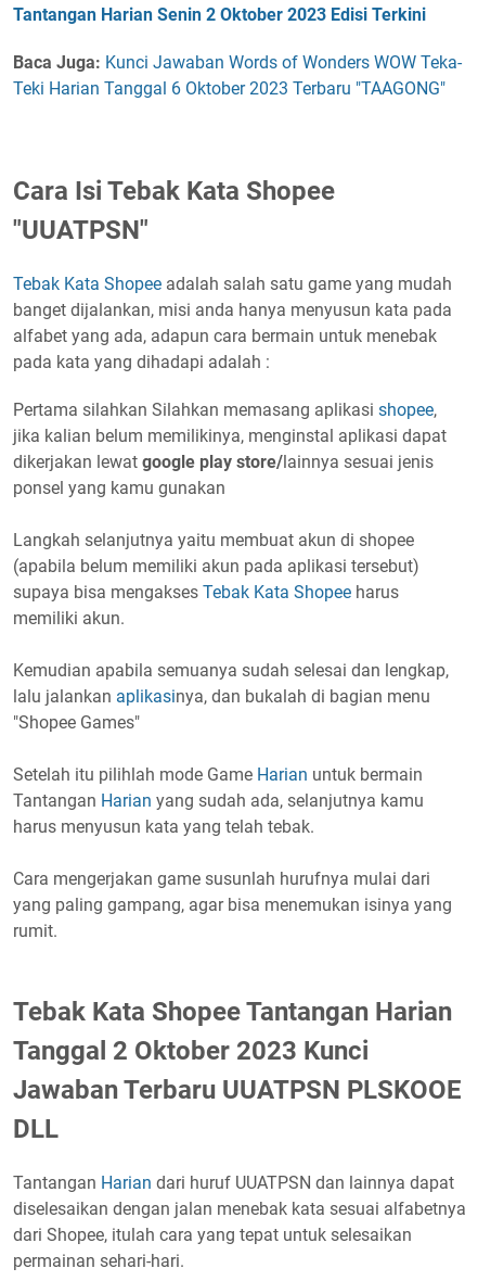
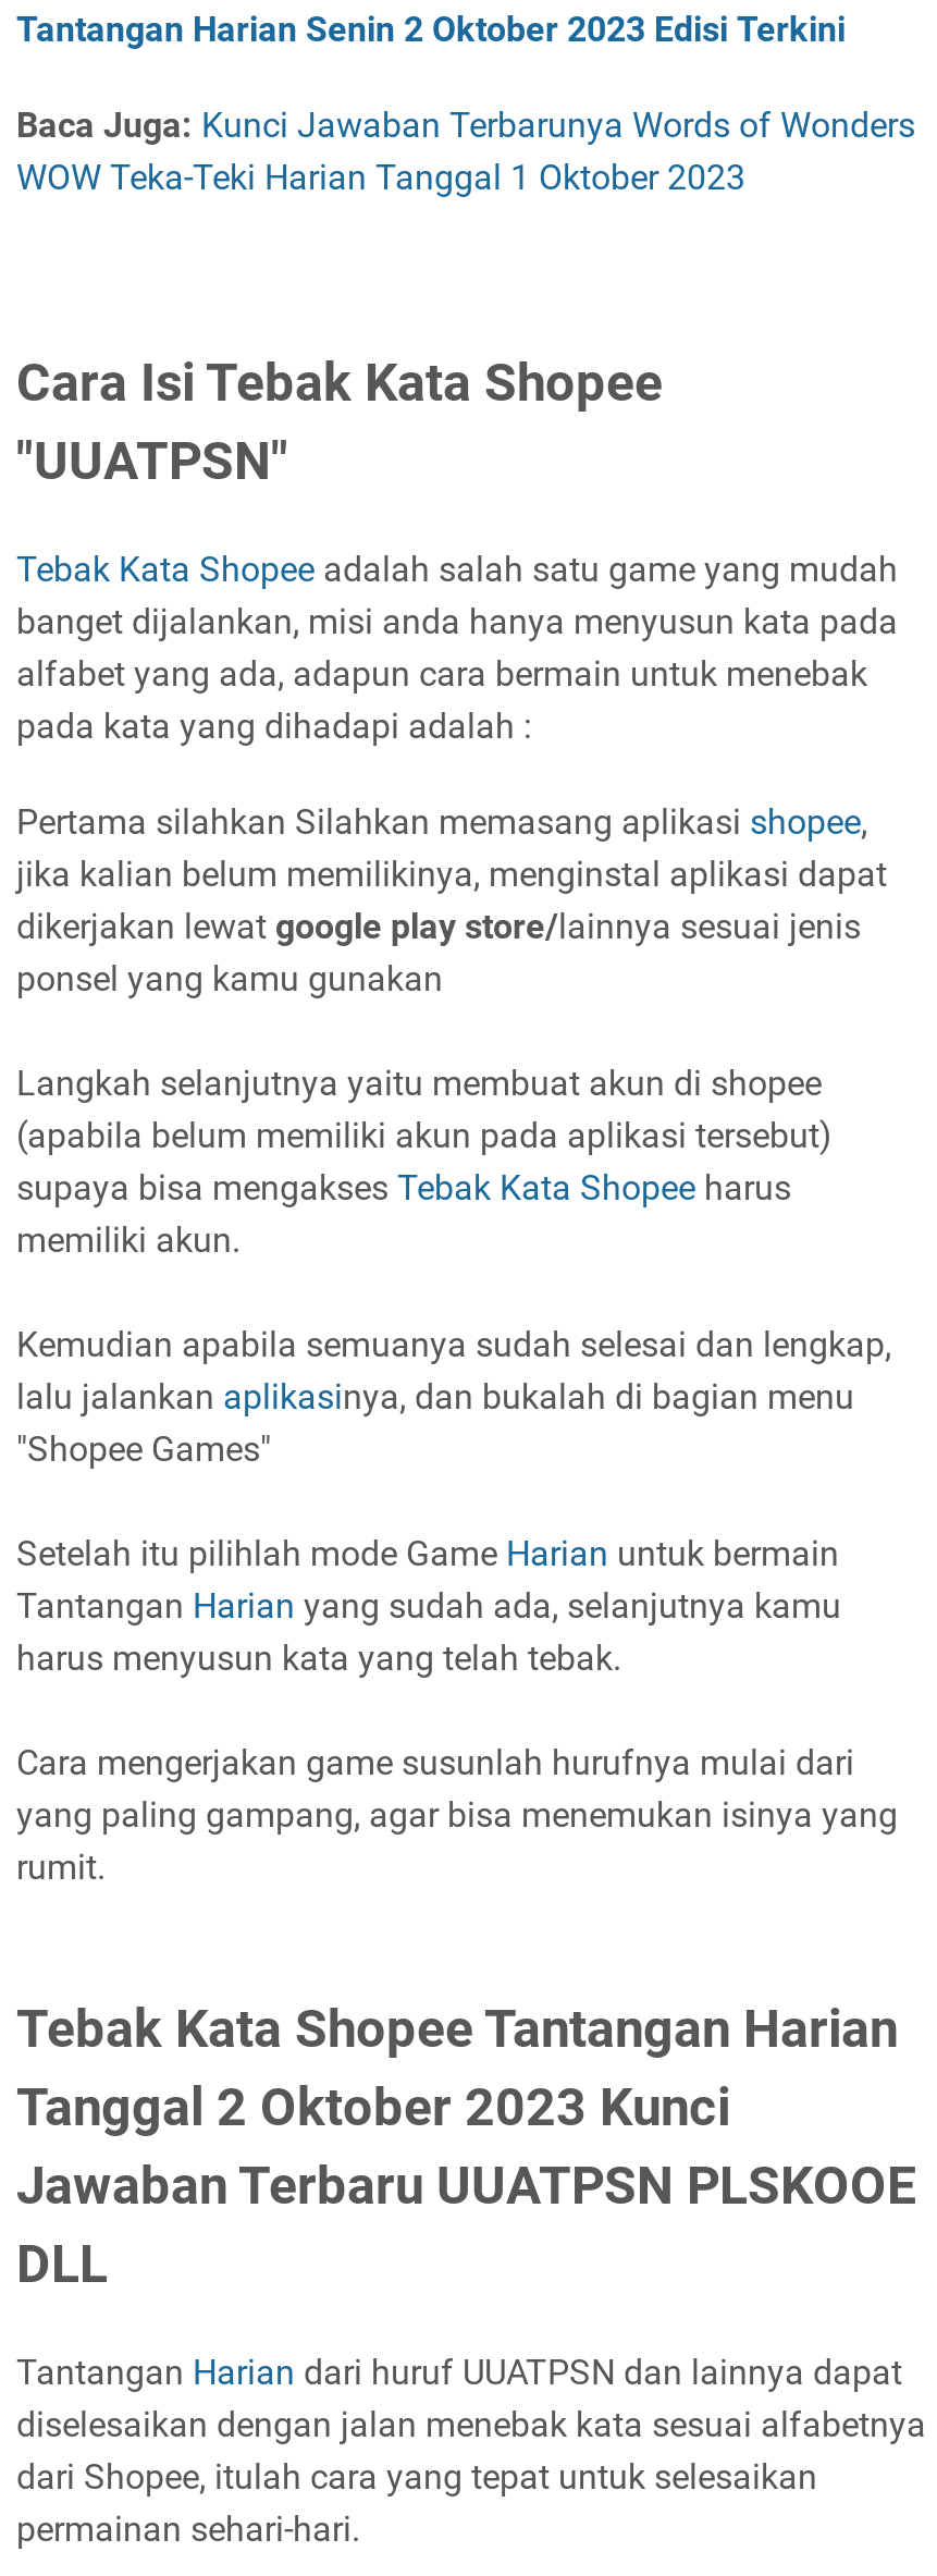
[13,52,462,98] Baca Juga: Kunci Jawaban Words of Wonders WOW Teka- | Teki Harian Tanggal 6 Oktober 2023 Terbaru "TAAGONG" -> [16,104,915,197] Baca Juga: Kunci Jawaban Terbarunya Words of Wonders | WOW Teka-Teki Harian Tanggal 1 Oktober 2023

